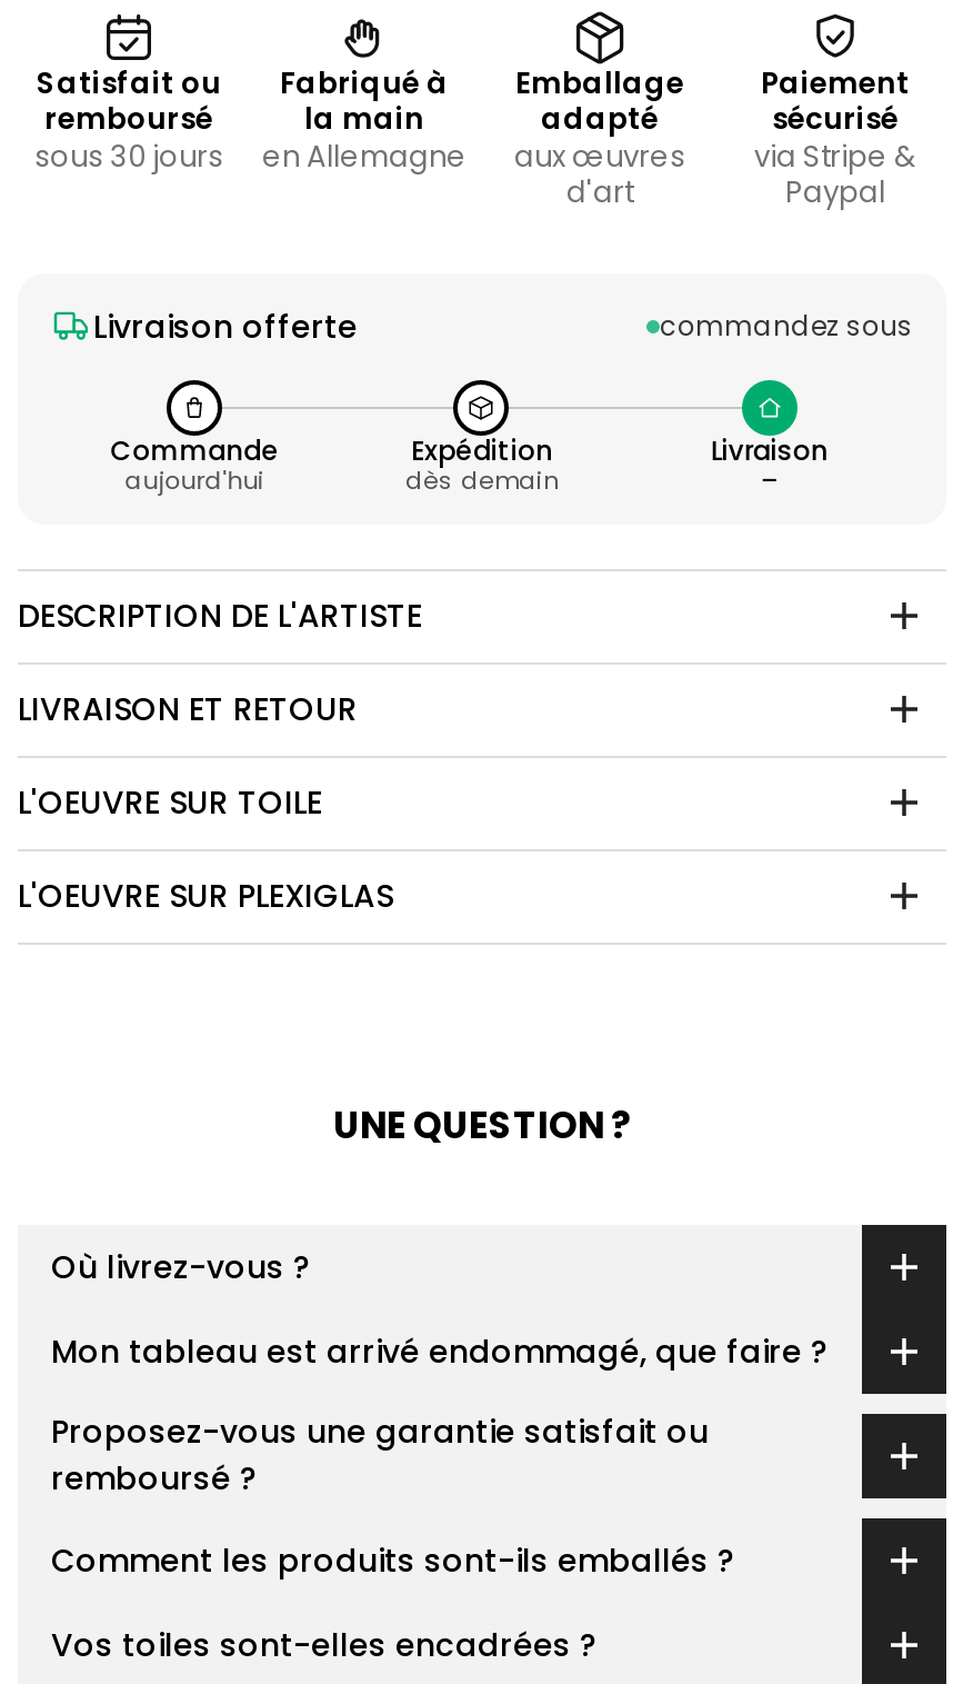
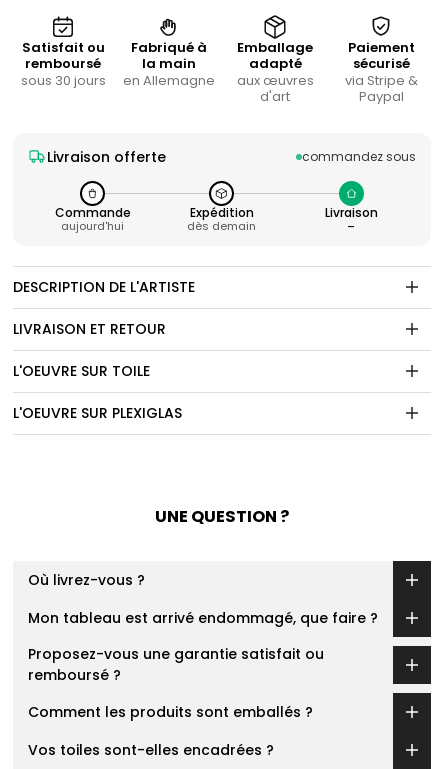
[51,1537,735,1582] Comment les produits sont-ils emballés ? -> [28,701,313,721] Comment les produits sont emballés ?

